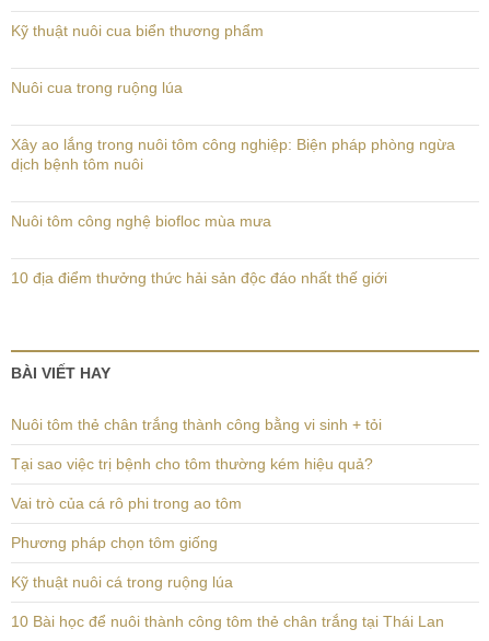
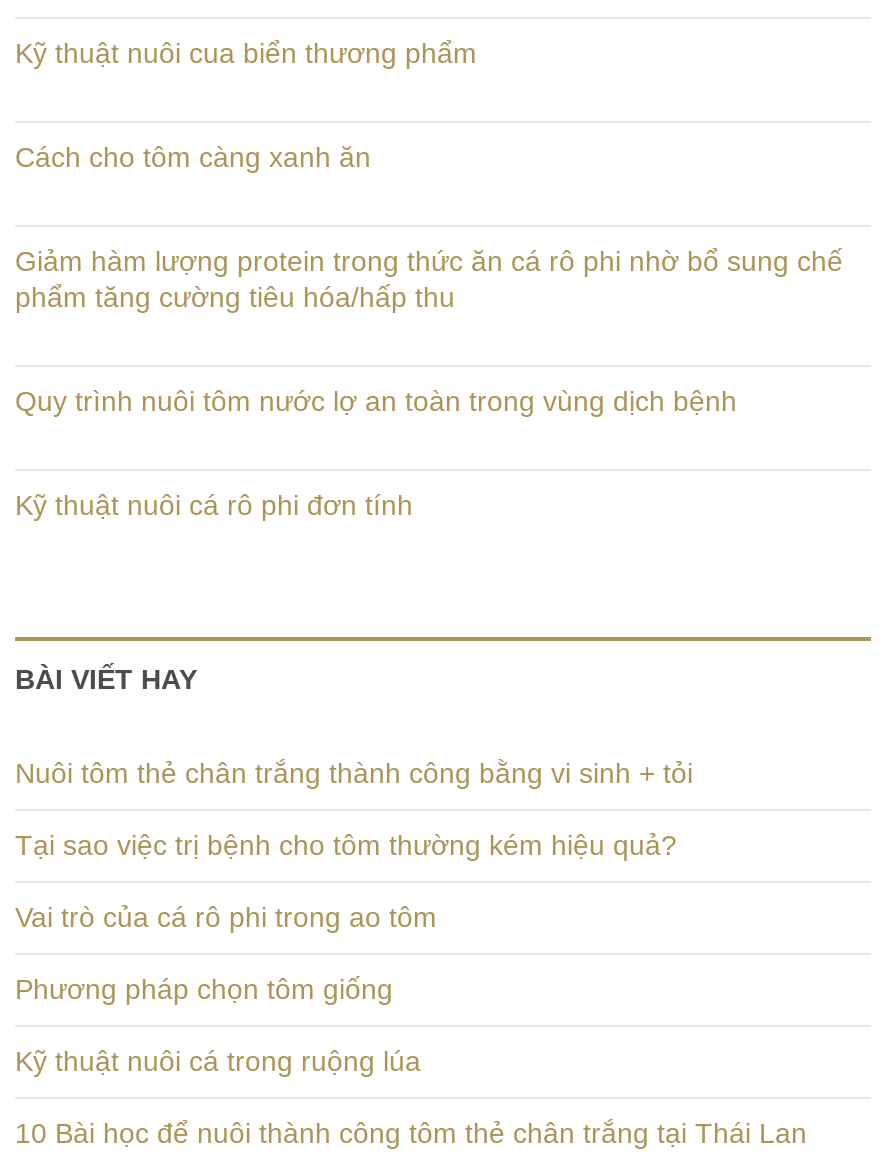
[11,78,183,96] Nuôi cua trong ruộng lúa -> [15,140,371,172] Cách cho tôm càng xanh ăn
[11,135,455,172] Xây ao lắng trong nuôi tôm công nghiệp: Biện pháp phòng ngừa | dịch bệnh tôm nuôi -> [15,244,843,312] Giảm hàm lượng protein trong thức ăn cá rô phi nhờ bổ sung chế | phẩm tăng cường tiêu hóa/hấp thu
[11,212,271,229] Nuôi tôm công nghệ biofloc mùa mưa -> [15,384,737,416] Quy trình nuôi tôm nước lợ an toàn trong vùng dịch bệnh
[11,269,387,286] 10 địa điểm thưởng thức hải sản độc đáo nhất thế giới -> [15,488,413,520] Kỹ thuật nuôi cá rô phi đơn tính

